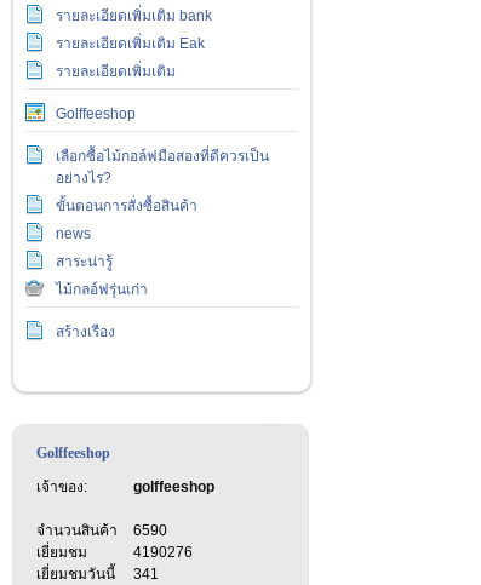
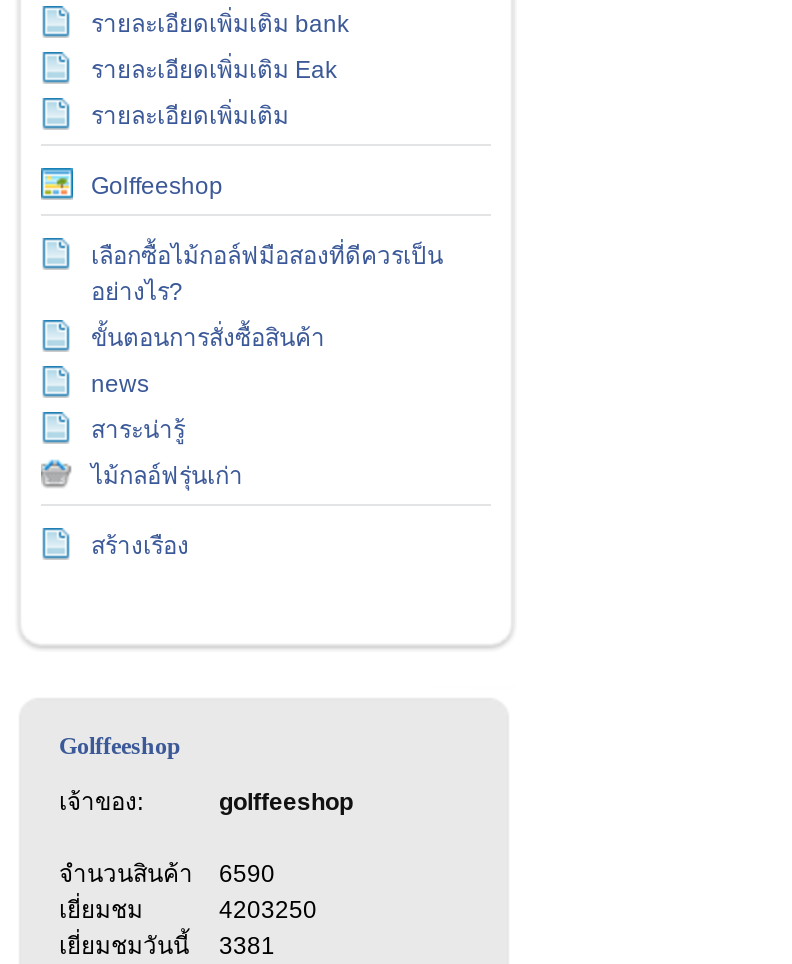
[133,544,193,561] 4190276 -> [219,896,317,924] 4203250
[36,566,159,583] เยี่ยมชมวันนี้ 341 -> [59,932,275,960] เยี่ยมชมวันนี้ 3381

